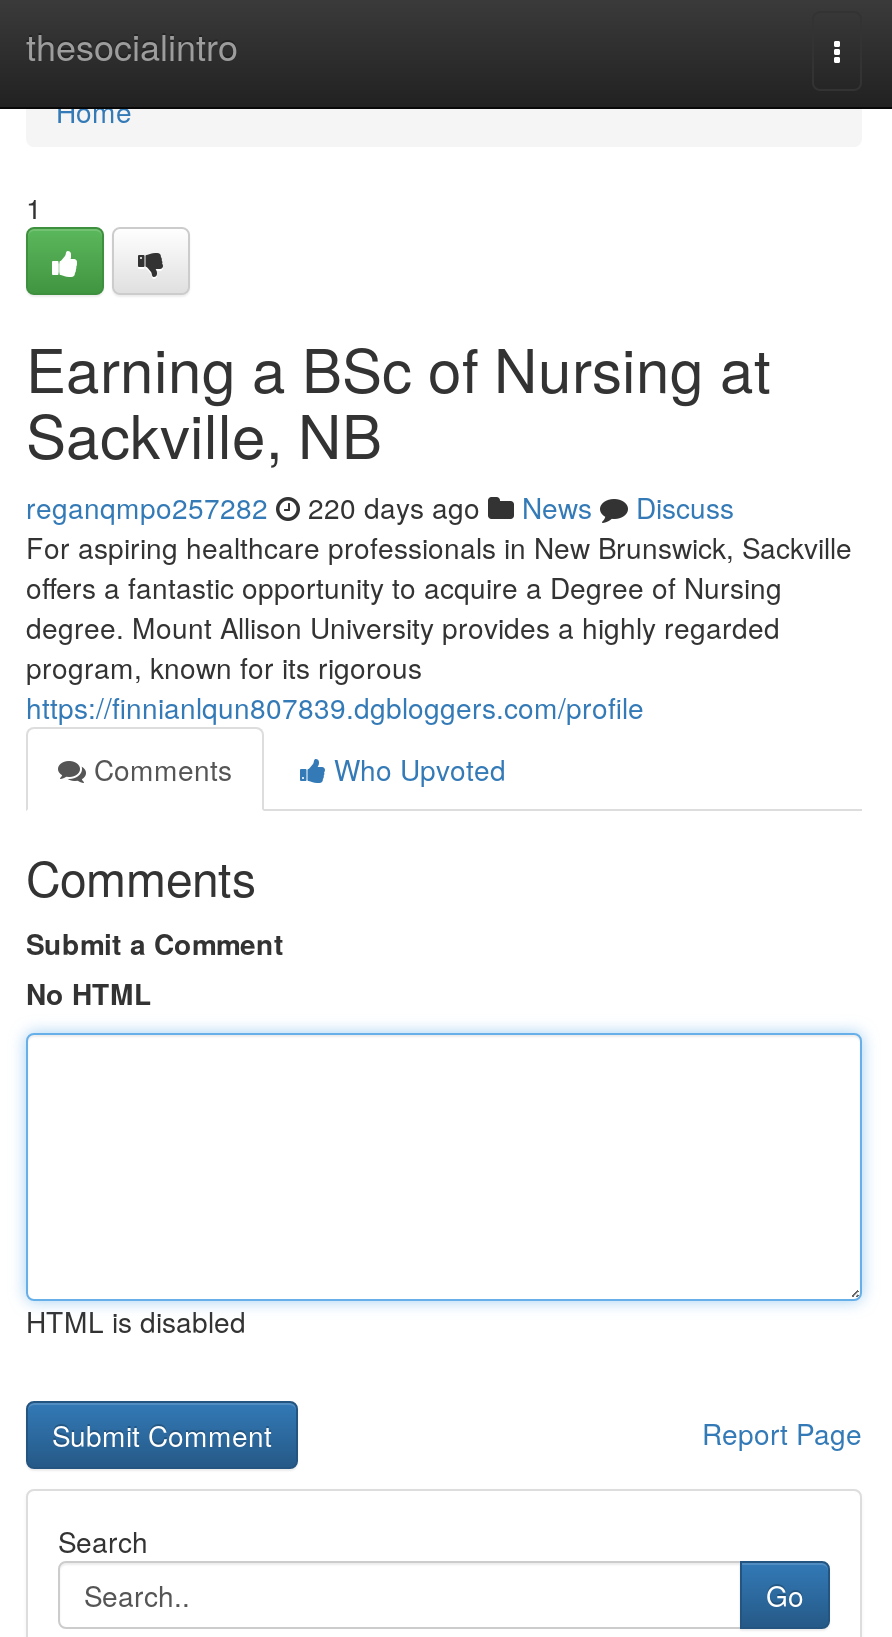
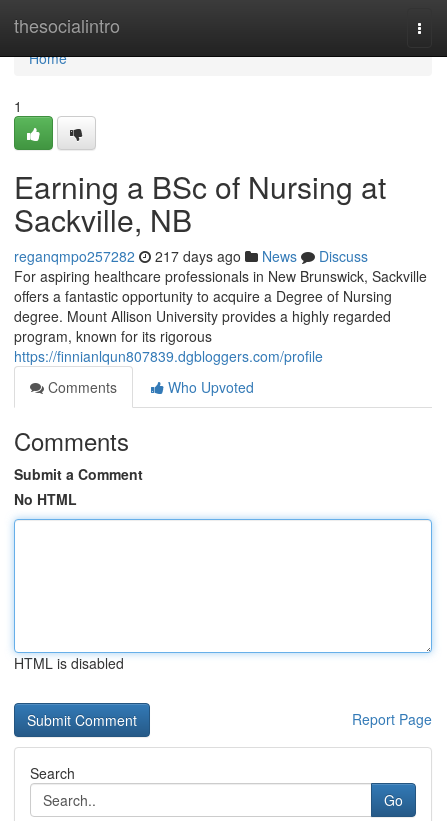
[26,487,734,527] reganqmpo257282 220 days ago News Discuss -> [14,246,368,266] reganqmpo257282 217 days ago News Discuss

